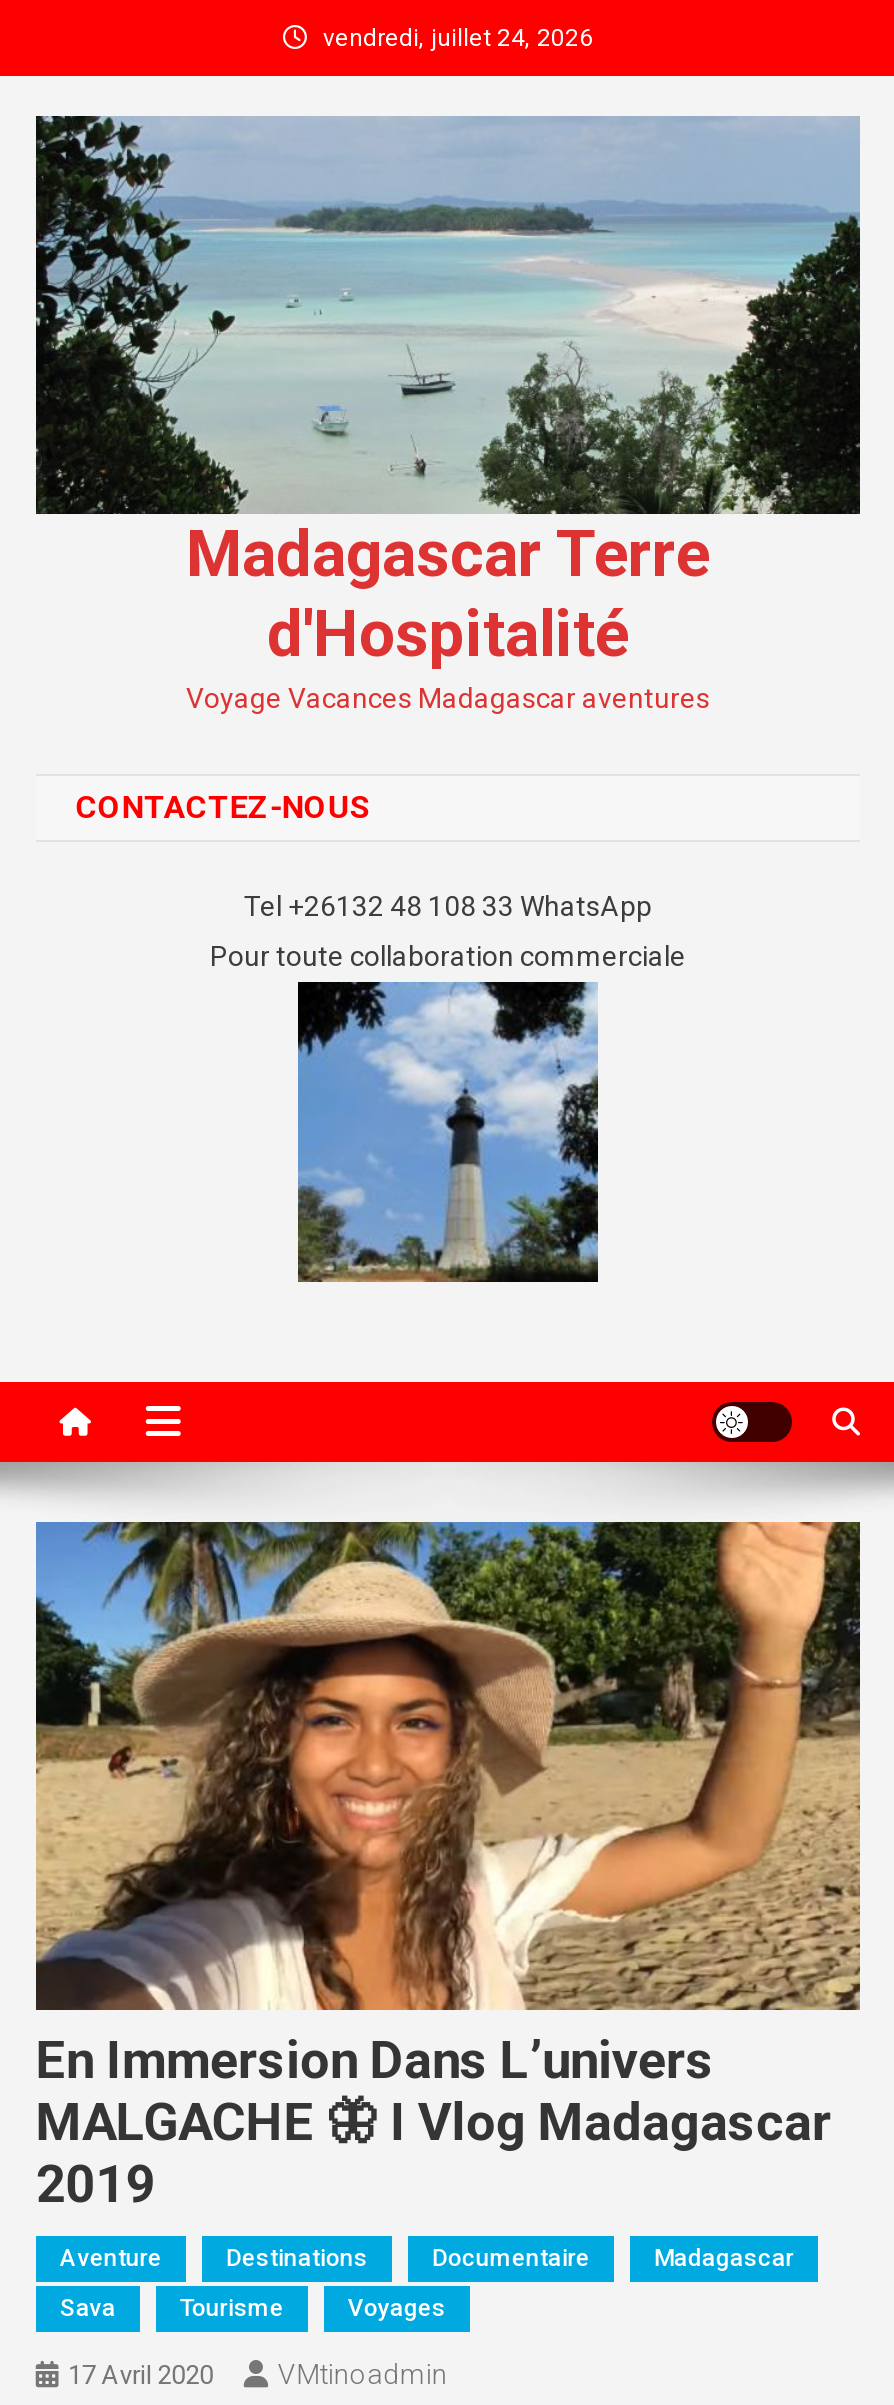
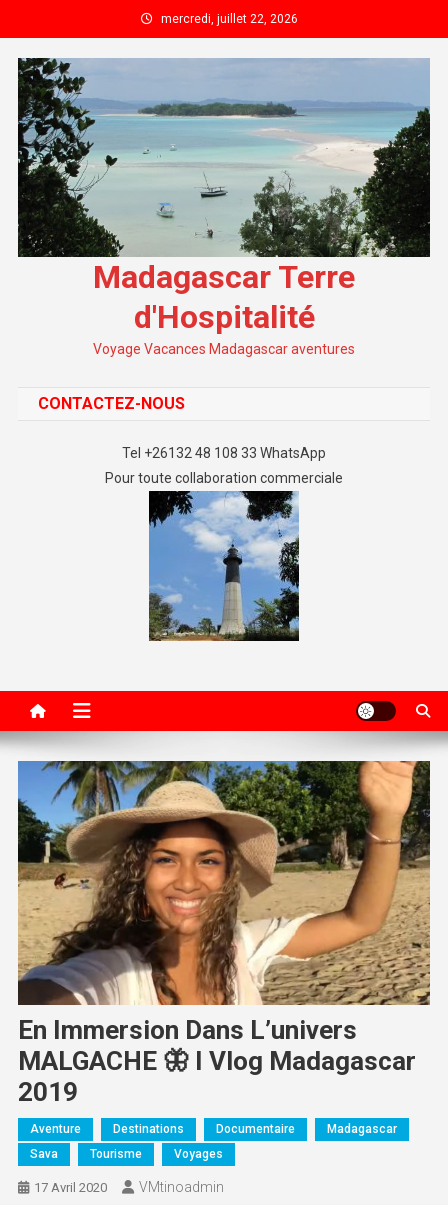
[323,24,593,52] vendredi, juillet 24, 2026 -> [160,12,297,26] mercredi, juillet 22, 2026

